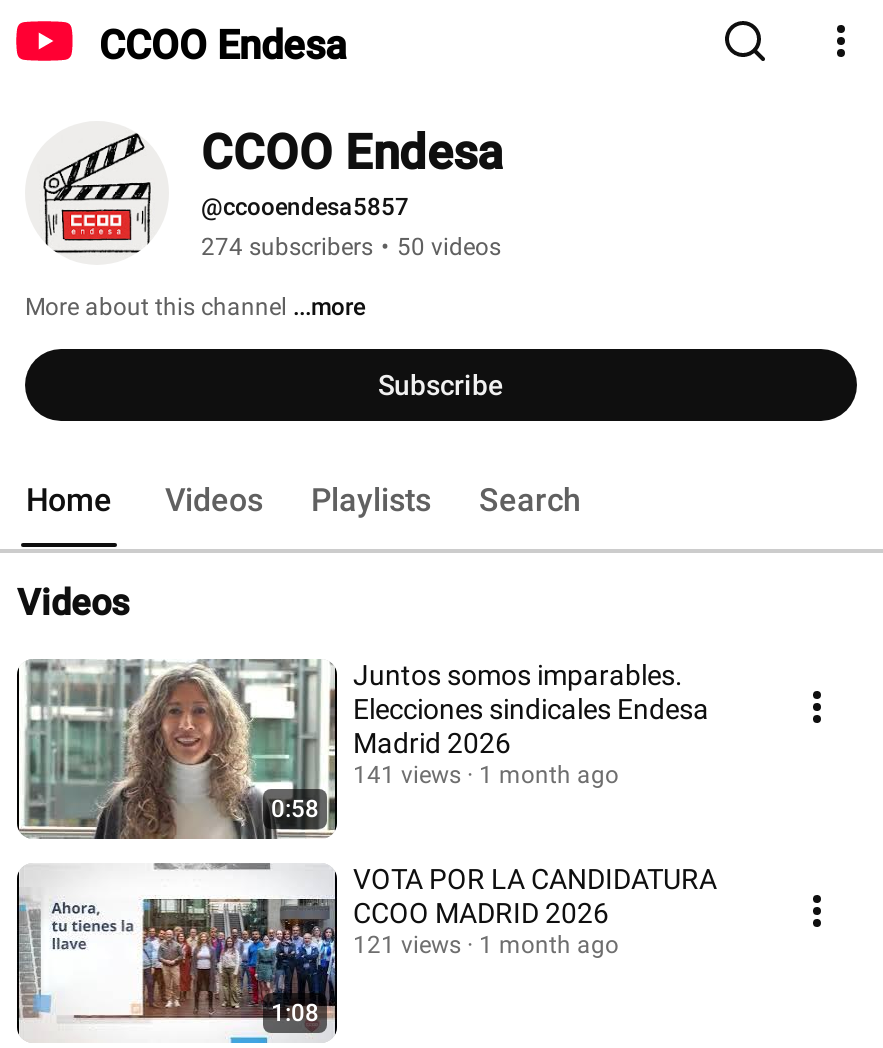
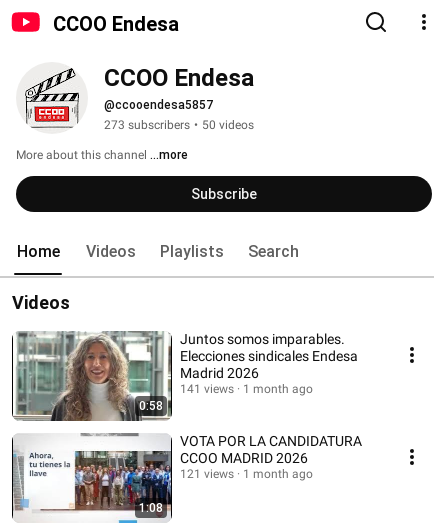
[201,233,501,261] 274 subscribers • 50 videos -> [104,118,254,132] 273 subscribers • 50 videos

